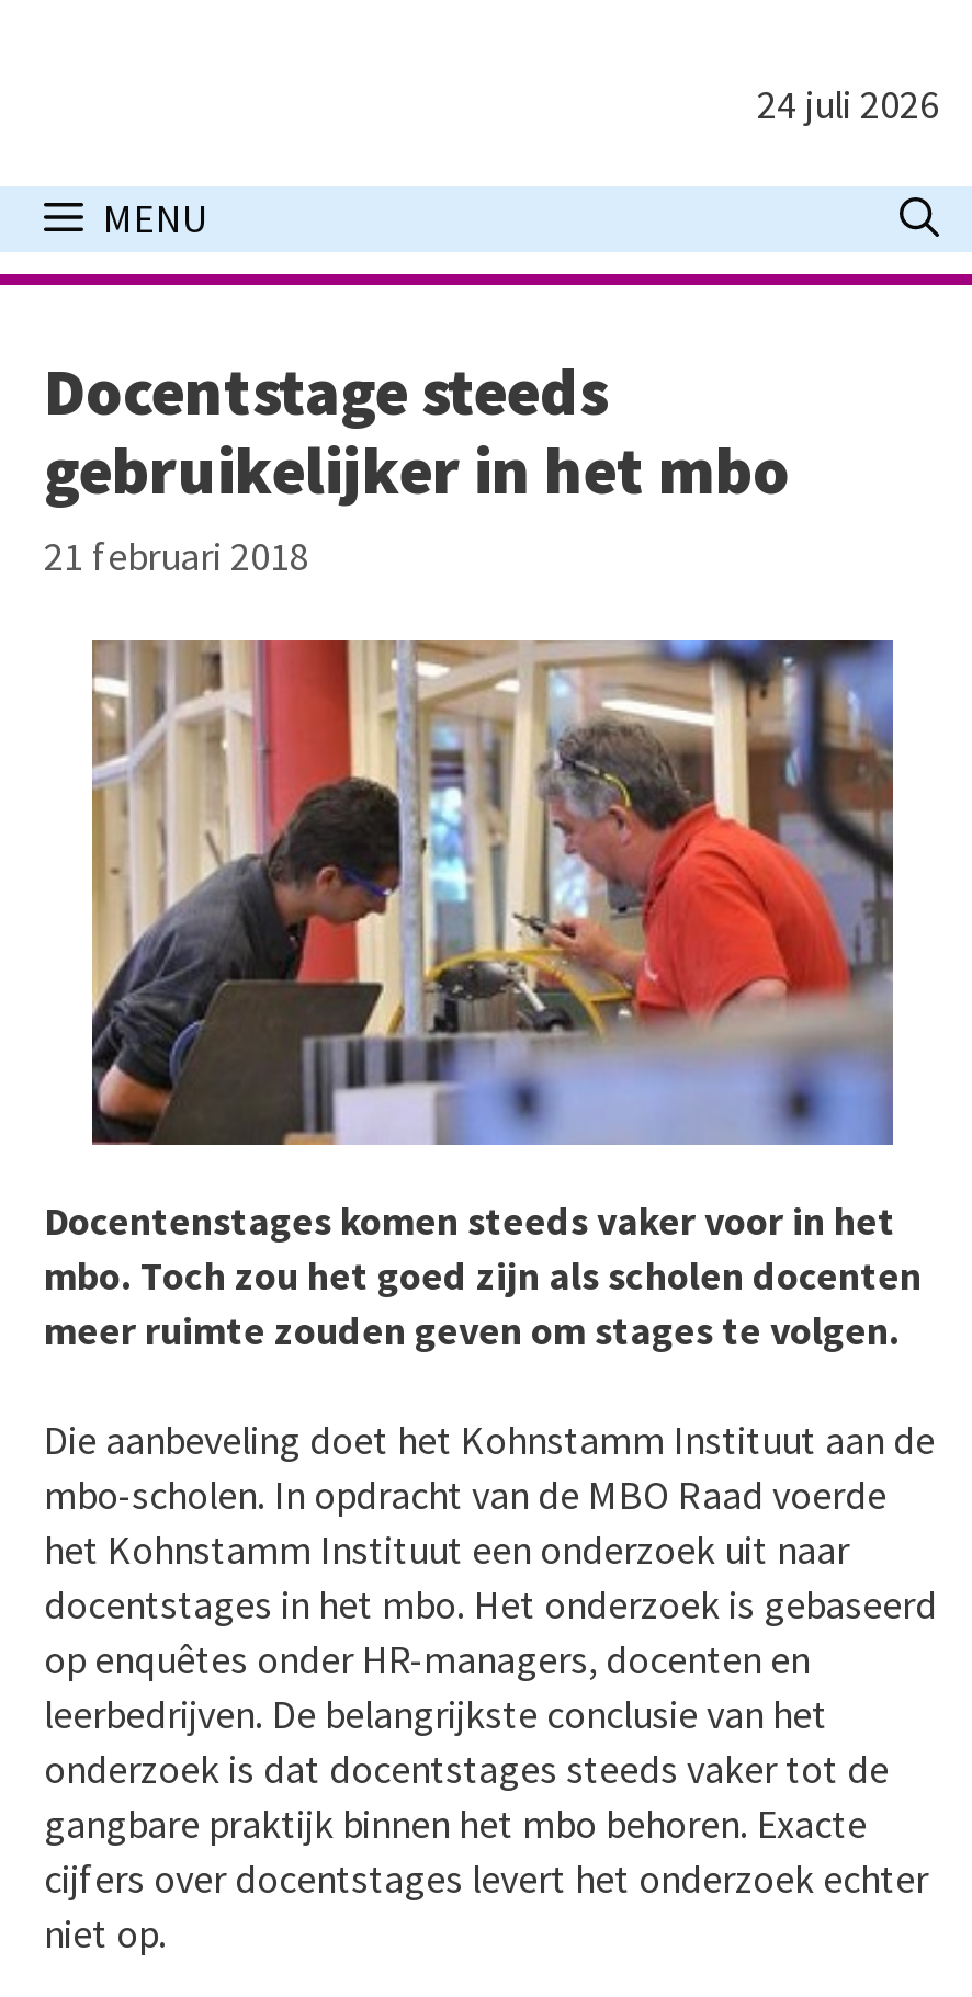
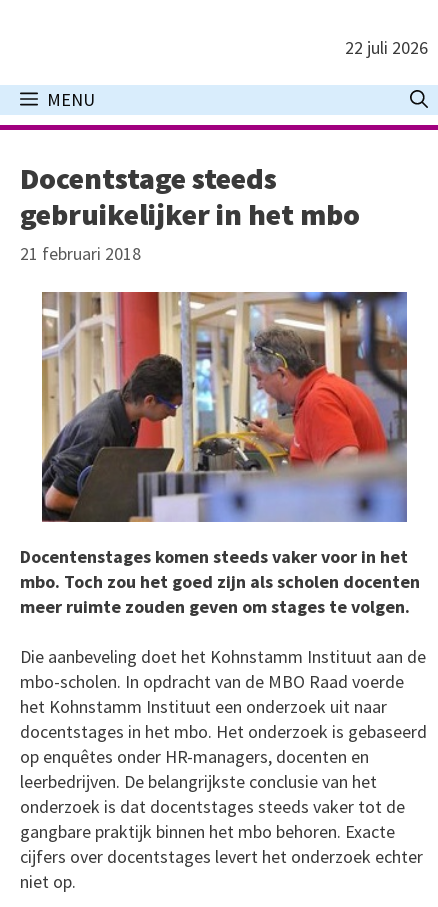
[757,79,939,129] 24 juli 2026 -> [345,36,428,59] 22 juli 2026

